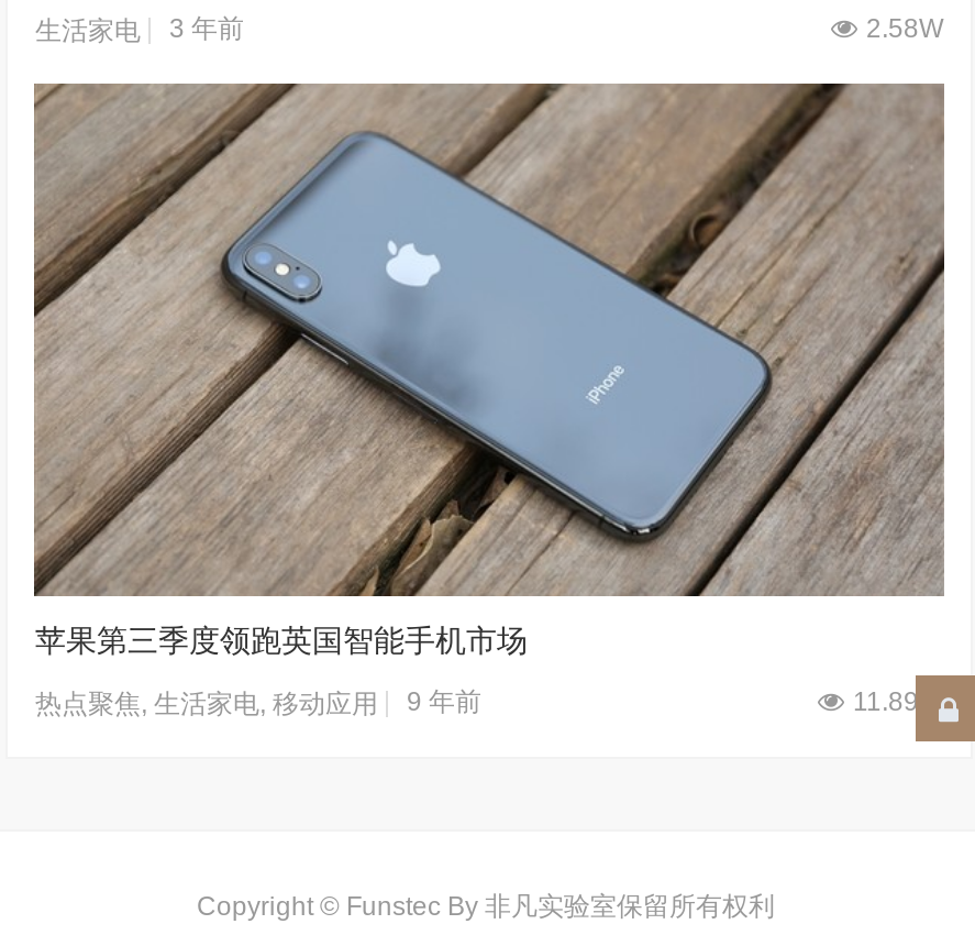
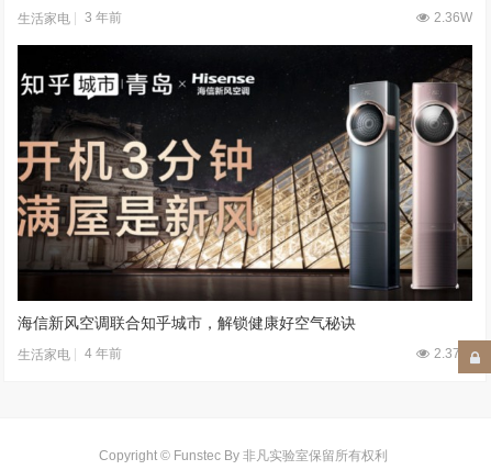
[866,14,943,44] 2.58W -> [433,10,472,25] 2.36W
[32,81,946,657] [image] | 苹果第三季度领跑英国智能手机市场 -> [16,44,472,331] [image] | 海信新风空调联合知乎城市，解锁健康好空气秘诀
[35,686,943,718] 热点聚焦,生活家电,移动应用 | 9 年前 | 11.89W -> [18,346,472,362] 生活家电 | 4 年前 | 2.37W

